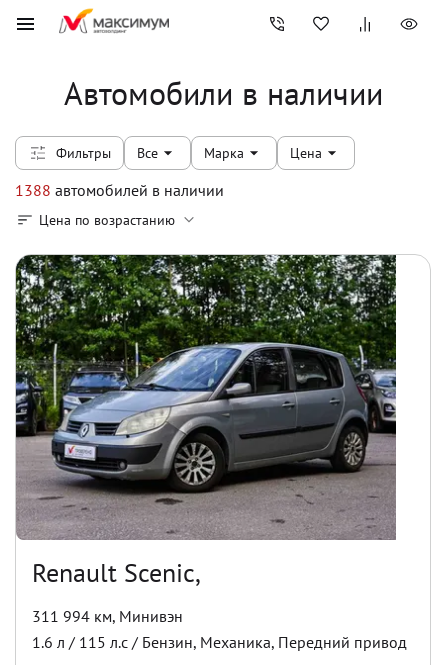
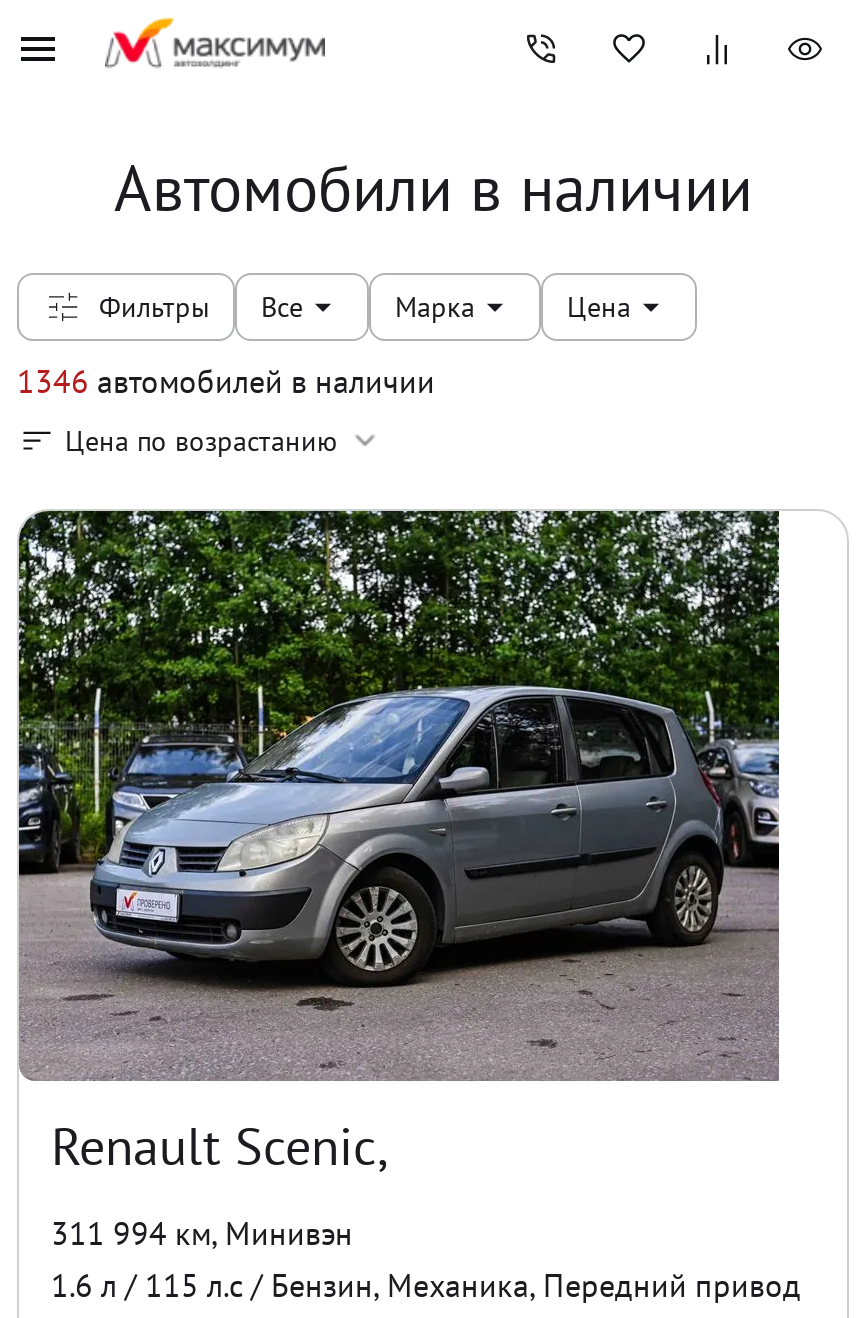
[15,180,224,200] 1388 автомобилей в наличии -> [17,361,435,401] 1346 автомобилей в наличии

